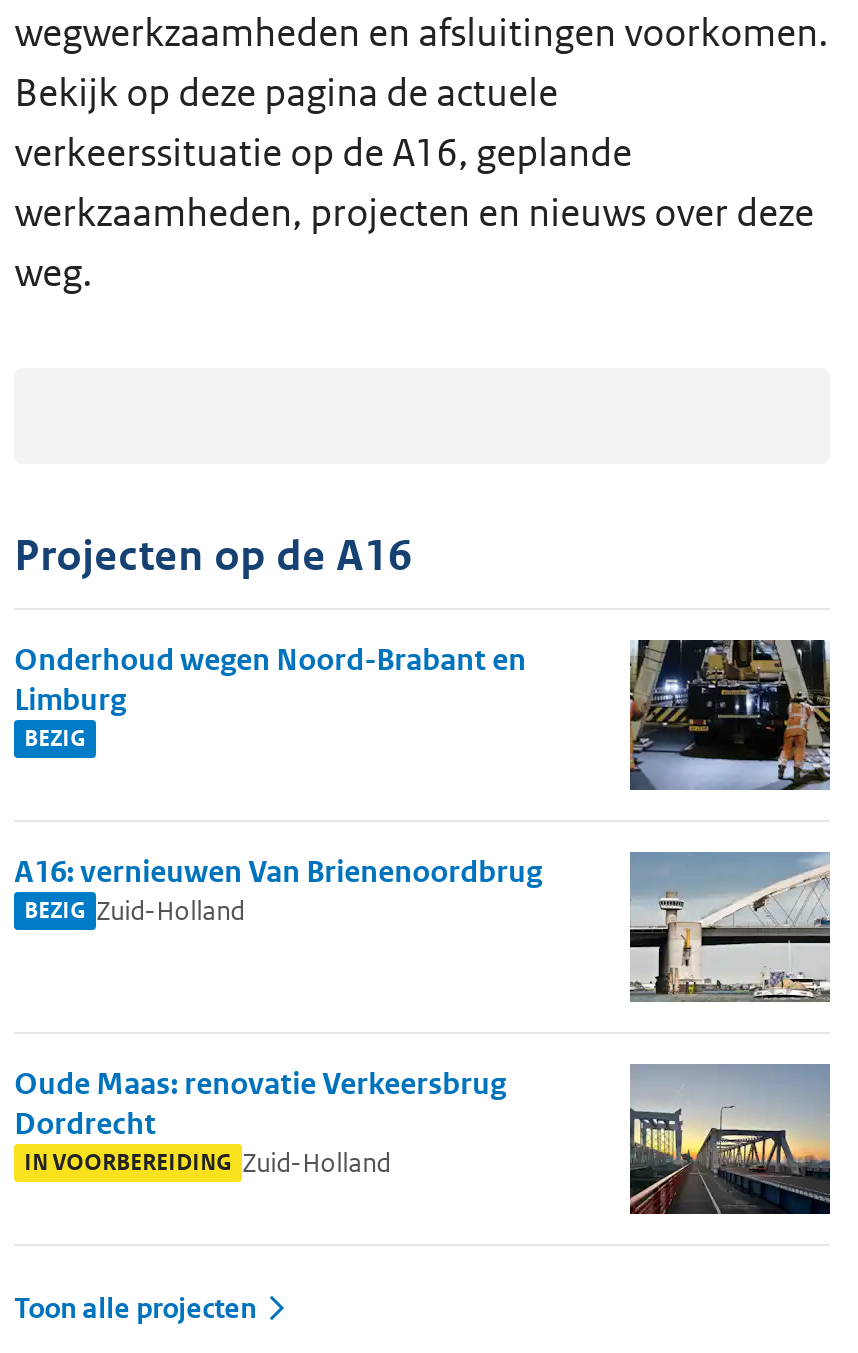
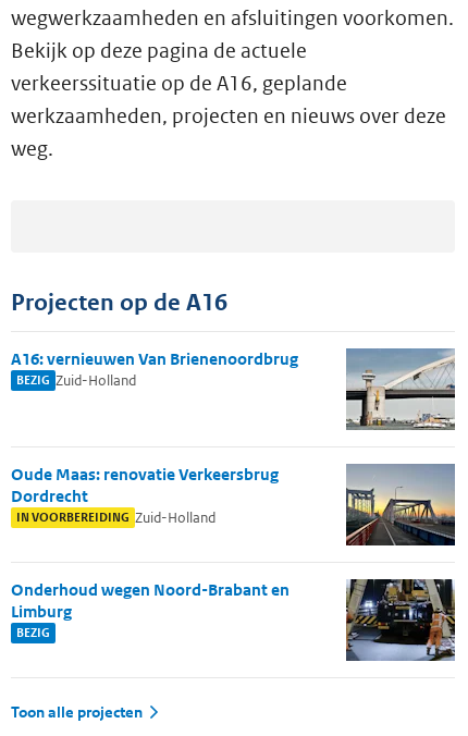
moved [14,640,526,754] -> [11,579,290,641]: Onderhoud wegen Noord-Brabant en | Limburg | BEZIG
moved [14,852,542,1180] -> [11,349,298,527]: A16: vernieuwen Van Brienenoordbrug | BEZIG Zuid-Holland | Oude Maas: renovatie Verkeersbrug | Dordrecht | IN VOORBEREIDING Zuid-Holland

